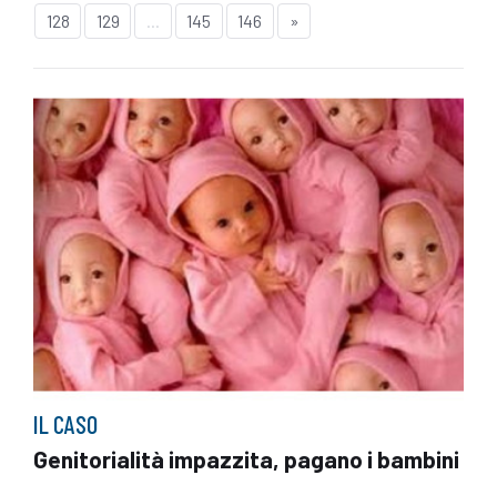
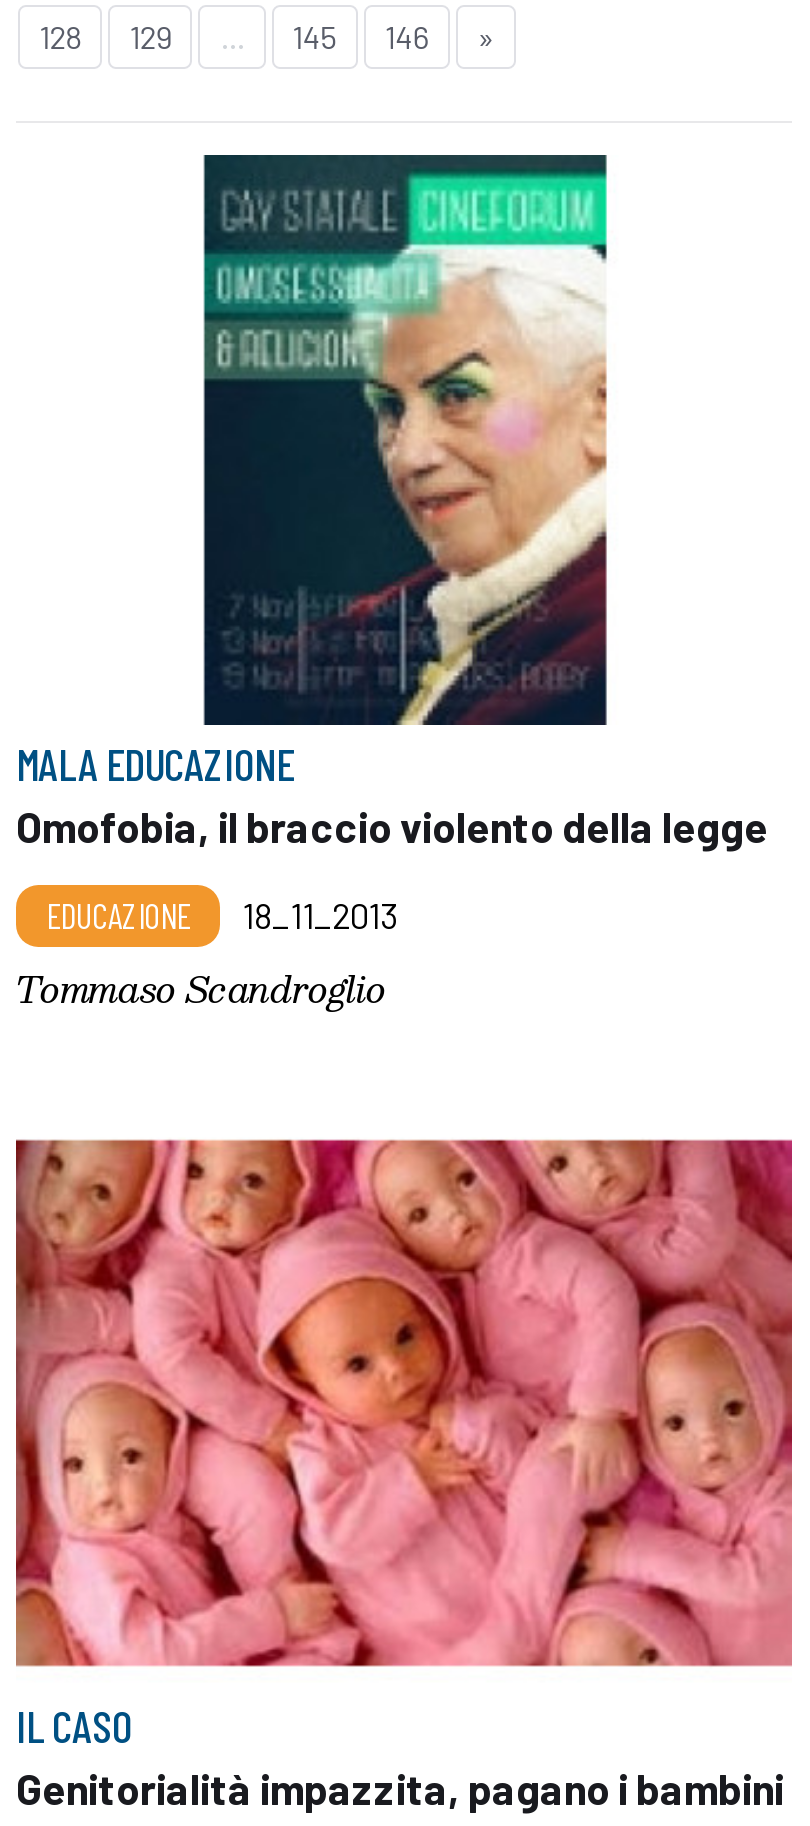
none -> [16,153,768,1017] [image] | MALA EDUCAZIONE | Omofobia, il braccio violento della legge | EDUCAZIONE | 18_11_2013 | Tommaso Scandroglio

